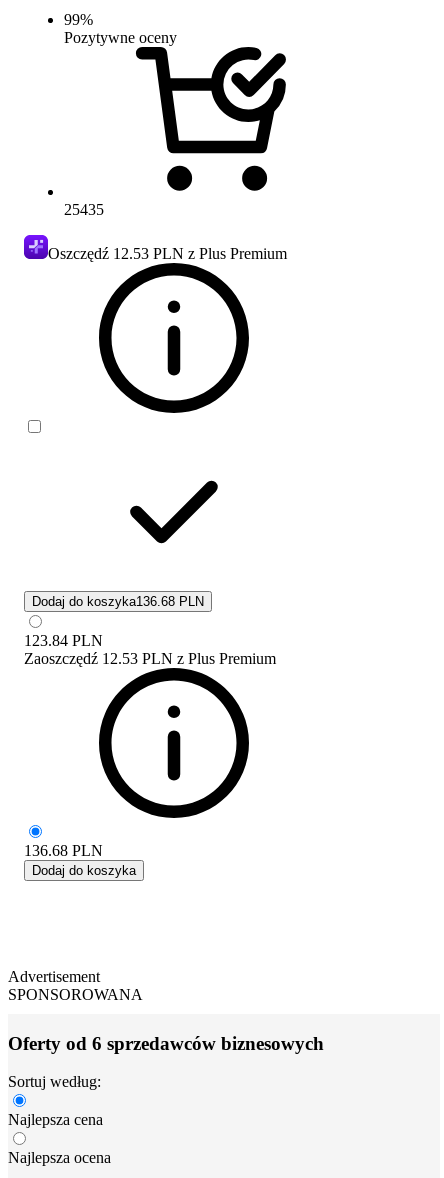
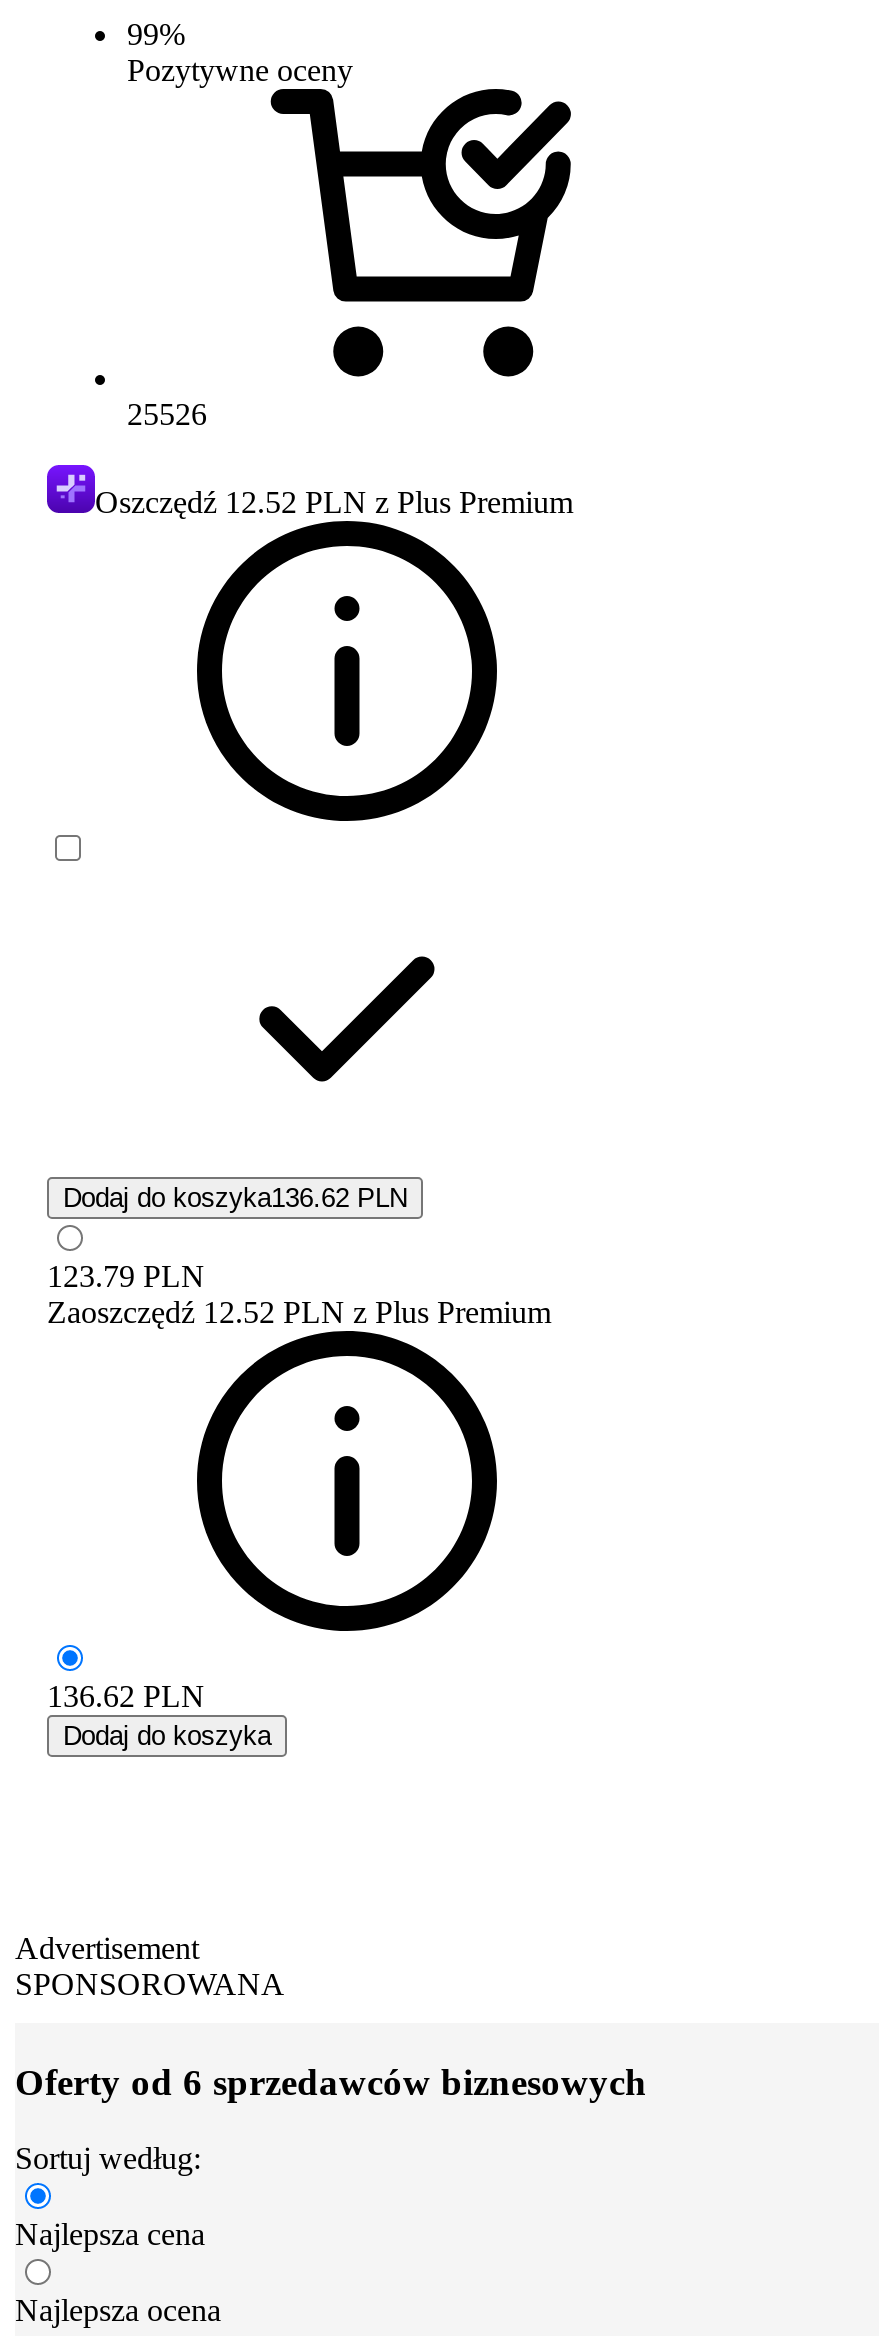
[64,201,104,218] 25435 -> [127,397,207,431] 25526
[48,245,287,262] Oszczędź 12.53 PLN z Plus Premium -> [95,485,573,519] Oszczędź 12.52 PLN z Plus Premium
[32,594,204,609] Dodaj do koszyka136.68 PLN -> [63,1183,407,1213] Dodaj do koszyka136.62 PLN
[24,632,103,649] 123.84 PLN -> [47,1259,205,1293] 123.79 PLN
[24,650,276,667] Zaoszczędź 12.53 PLN z Plus Premium -> [47,1295,551,1329] Zaoszczędź 12.52 PLN z Plus Premium
[24,842,103,859] 136.68 PLN -> [47,1679,205,1713] 136.62 PLN

